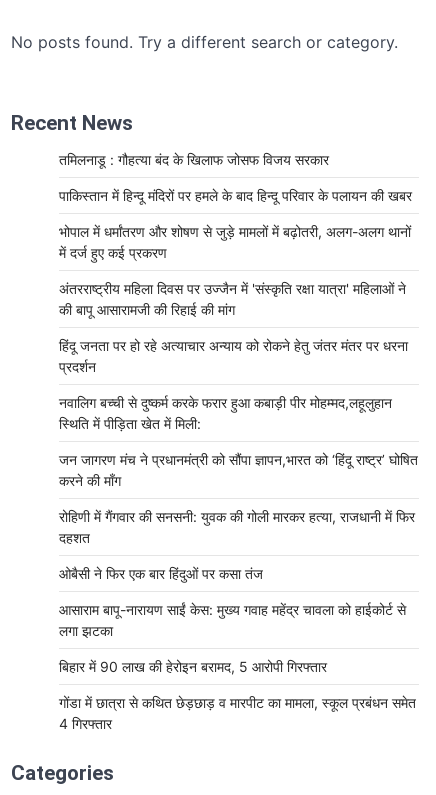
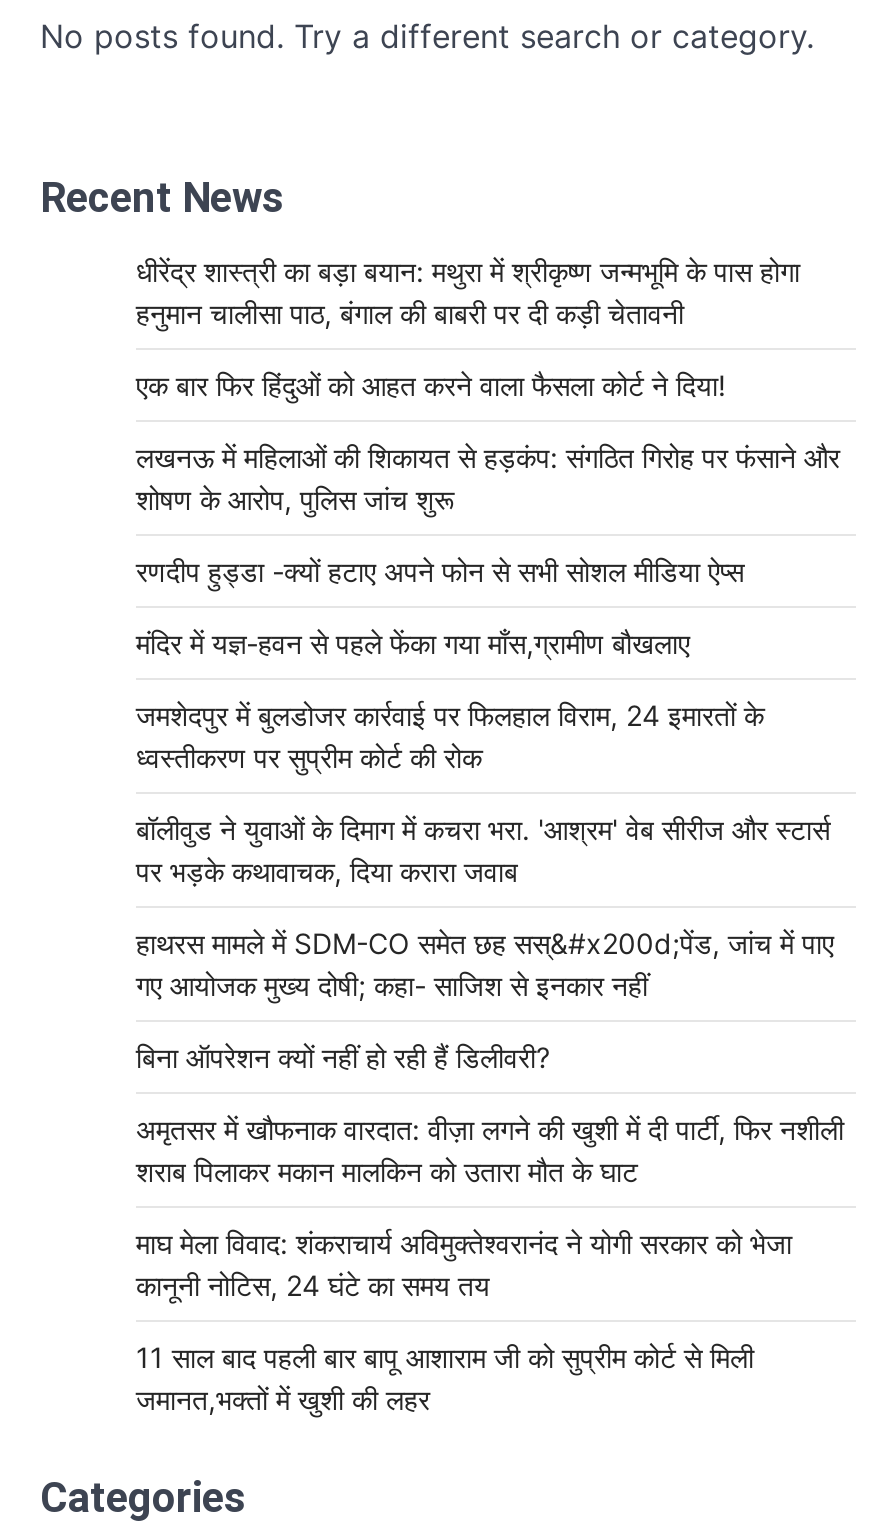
[59,151,329,168] तमिलनाडू : गौहत्या बंद के खिलाफ जोसफ विजय सरकार -> [136,254,800,330] धीरेंद्र शास्त्री का बड़ा बयान: मथुरा में श्रीकृष्ण जन्मभूमि के पास होगा | हनुमान चालीसा पाठ, बंगाल की बाबरी पर दी कड़ी चेतावनी
[59,187,412,204] पाकिस्तान में हिन्दू मंदिरों पर हमले के बाद हिन्दू परिवार के पलायन की खबर -> [136,368,726,402] एक बार फिर हिंदुओं को आहत करने वाला फैसला कोर्ट ने दिया!
[59,223,411,261] भोपाल में धर्मांतरण और शोषण से जुड़े मामलों में बढ़ोतरी, अलग-अलग थानों | में दर्ज हुए कई प्रकरण -> [136,440,840,516] लखनऊ में महिलाओं की शिकायत से हड़कंप: संगठित गिरोह पर फंसाने और | शोषण के आरोप, पुलिस जांच शुरू
[59,280,406,318] अंतरराष्ट्रीय महिला दिवस पर उज्जैन में 'संस्कृति रक्षा यात्रा' महिलाओं ने | की बापू आसारामजी की रिहाई की मांग -> [136,554,744,588] रणदीप हुड्डा -क्यों हटाए अपने फोन से सभी सोशल मीडिया ऐप्स
[59,337,408,375] हिंदू जनता पर हो रहे अत्याचार अन्याय को रोकने हेतु जंतर मंतर पर धरना | प्रदर्शन -> [136,626,690,660] मंदिर में यज्ञ-हवन से पहले फेंका गया माँस,ग्रामीण बौखलाए
[59,394,392,432] नवालिग बच्ची से दुष्कर्म करके फरार हुआ कबाड़ी पीर मोहम्मद,लहूलुहान | स्थिति में पीड़िता खेत में मिली: -> [136,698,764,774] जमशेदपुर में बुलडोजर कार्रवाई पर फिलहाल विराम, 24 इमारतों के | ध्वस्तीकरण पर सुप्रीम कोर्ट की रोक
[59,451,418,489] जन जागरण मंच ने प्रधानमंत्री को सौंपा ज्ञापन,भारत को ‘हिंदू राष्ट्र’ घोषित | करने की माँग -> [136,812,830,888] बॉलीवुड ने युवाओं के दिमाग में कचरा भरा. 'आश्रम' वेब सीरीज और स्टार्स | पर भड़के कथावाचक, दिया करारा जवाब
[59,508,415,546] रोहिणी में गैंगवार की सनसनी: युवक की गोली मारकर हत्या, राजधानी में फिर | दहशत -> [136,926,834,1002] हाथरस मामले में SDM-CO समेत छह सस्&#x200d;पेंड, जांच में पाए | गए आयोजक मुख्य दोषी; कहा- साजिश से इनकार नहीं
[59,565,263,582] ओबैसी ने फिर एक बार हिंदुओं पर कसा तंज -> [136,1040,550,1074] बिना ऑपरेशन क्यों नहीं हो रही हैं डिलीवरी?
[59,601,406,639] आसाराम बापू-नारायण साईं केस: मुख्य गवाह महेंद्र चावला को हाईकोर्ट से | लगा झटका -> [136,1112,844,1188] अमृतसर में खौफनाक वारदात: वीज़ा लगने की खुशी में दी पार्टी, फिर नशीली | शराब पिलाकर मकान मालकिन को उतारा मौत के घाट
[59,658,327,675] बिहार में 90 लाख की हेरोइन बरामद, 5 आरोपी गिरफ्तार -> [136,1226,792,1302] माघ मेला विवाद: शंकराचार्य अविमुक्तेश्वरानंद ने योगी सरकार को भेजा | कानूनी नोटिस, 24 घंटे का समय तय
[59,694,416,732] गोंडा में छात्रा से कथित छेड़छाड़ व मारपीट का मामला, स्कूल प्रबंधन समेत | 4 गिरफ्तार -> [136,1340,754,1416] 11 साल बाद पहली बार बापू आशाराम जी को सुप्रीम कोर्ट से मिली | जमानत,भक्तों में खुशी की लहर

